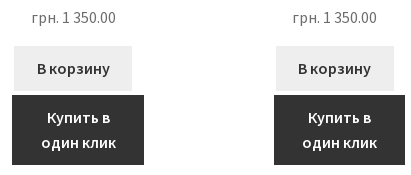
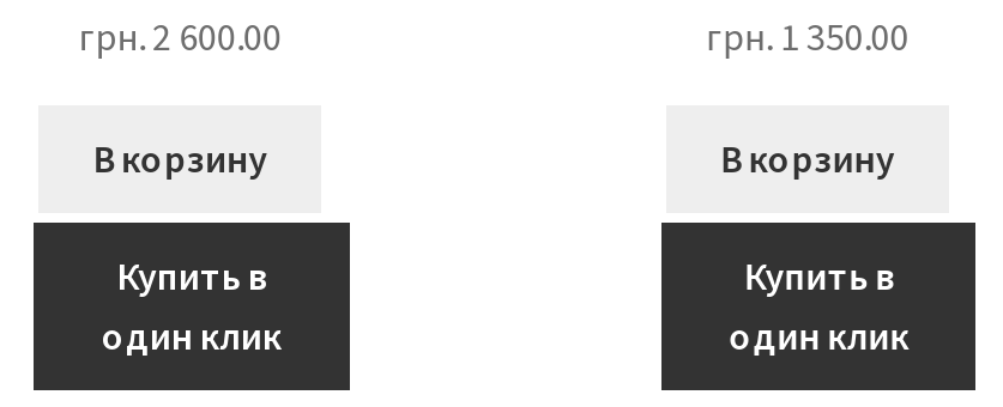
[31,7,116,27] грн. 1 350.00 -> [78,13,282,61] грн. 2 600.00

